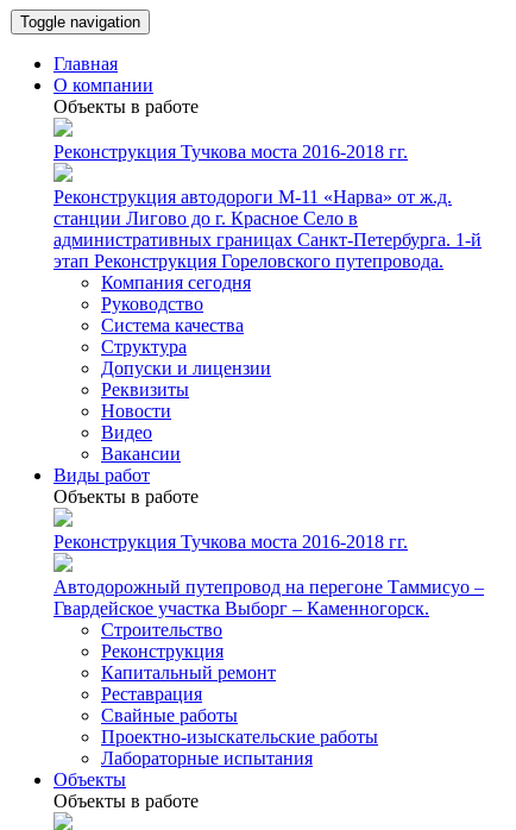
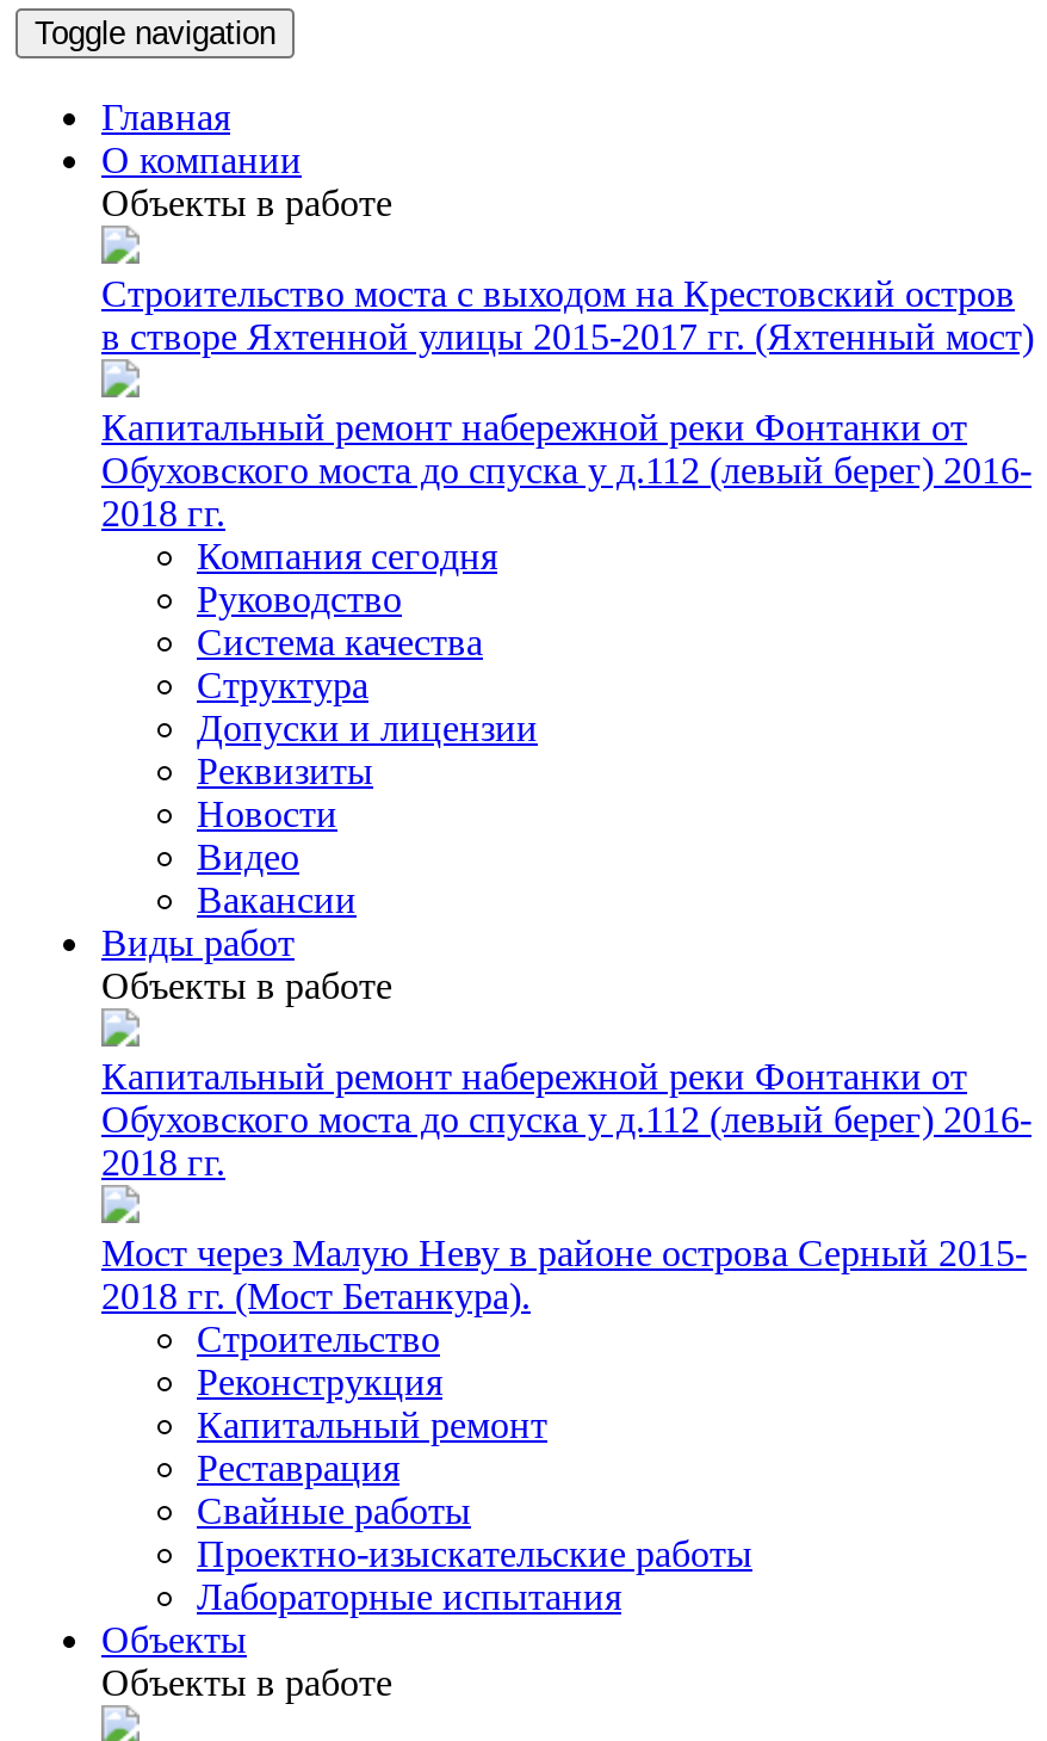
[54,142,408,162] Реконструкция Тучкова моста 2016-2018 гг. -> [101,273,1034,357] Строительство моста с выходом на Крестовский остров | в створе Яхтенной улицы 2015-2017 гг. (Яхтенный мост)
[54,187,482,271] Реконструкция автодороги М-11 «Нарва» от ж.д. | станции Лигово до г. Красное Село в | административных границах Санкт-Петербурга. 1-й | этап Реконструкция Гореловского путепровода. -> [101,407,1031,533] Капитальный ремонт набережной реки Фонтанки от | Обуховского моста до спуска у д.112 (левый берег) 2016- | 2018 гг.
[54,532,408,552] Реконструкция Тучкова моста 2016-2018 гг. -> [101,1056,1031,1183] Капитальный ремонт набережной реки Фонтанки от | Обуховского моста до спуска у д.112 (левый берег) 2016- | 2018 гг.
[54,577,484,618] Автодорожный путепровод на перегоне Таммисуо – | Гвардейское участка Выборг – Каменногорск. -> [101,1233,1027,1316] Мост через Малую Неву в районе острова Серный 2015- | 2018 гг. (Мост Бетанкура).

